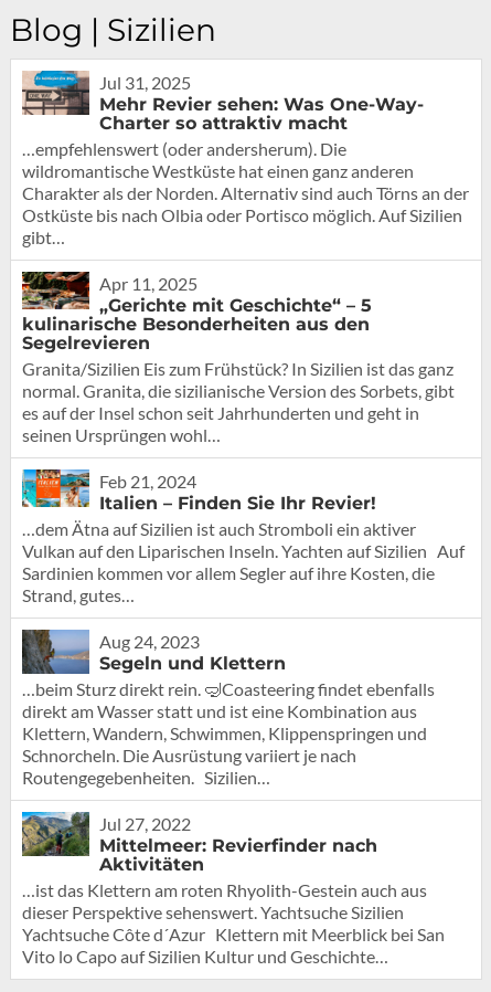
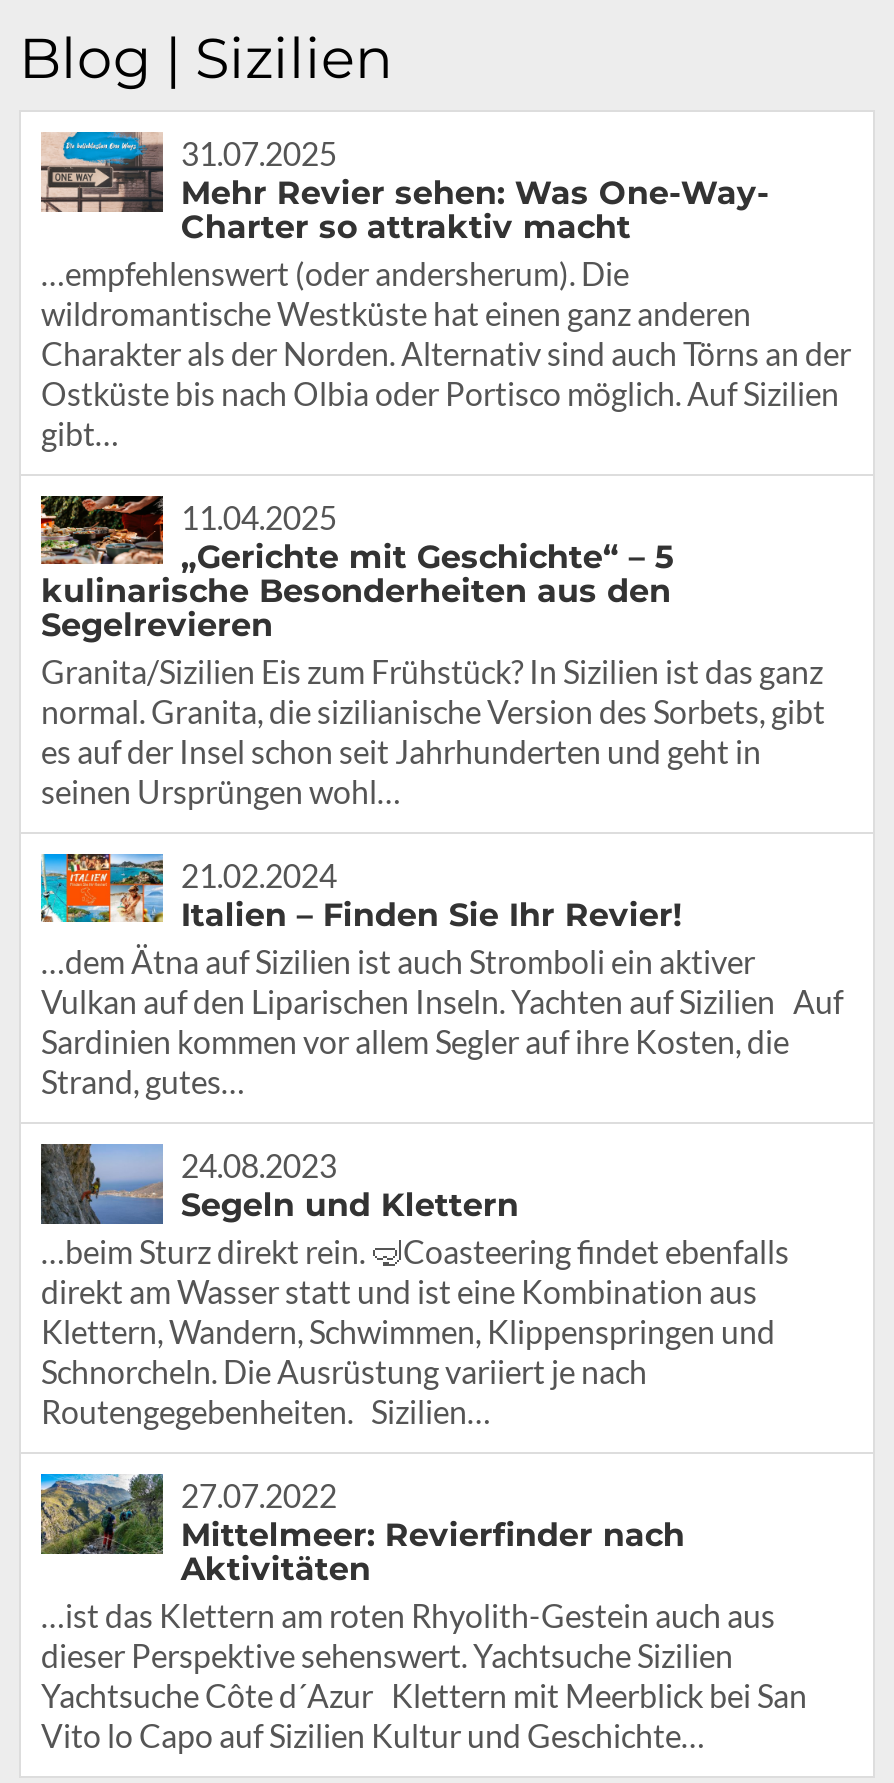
[99,71,191,92] Jul 31, 2025 -> [181,133,337,171] 31.07.2025
[99,272,197,293] Apr 11, 2025 -> [181,497,337,535] 11.04.2025
[99,470,196,491] Feb 21, 2024 -> [181,855,337,893] 21.02.2024
[99,630,200,651] Aug 24, 2023 -> [181,1145,337,1183] 24.08.2023
[99,813,191,834] Jul 27, 2022 -> [181,1475,337,1513] 27.07.2022

